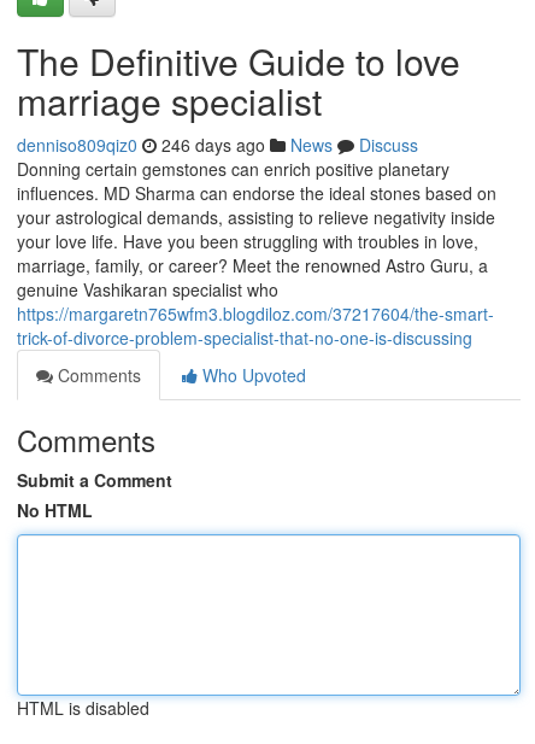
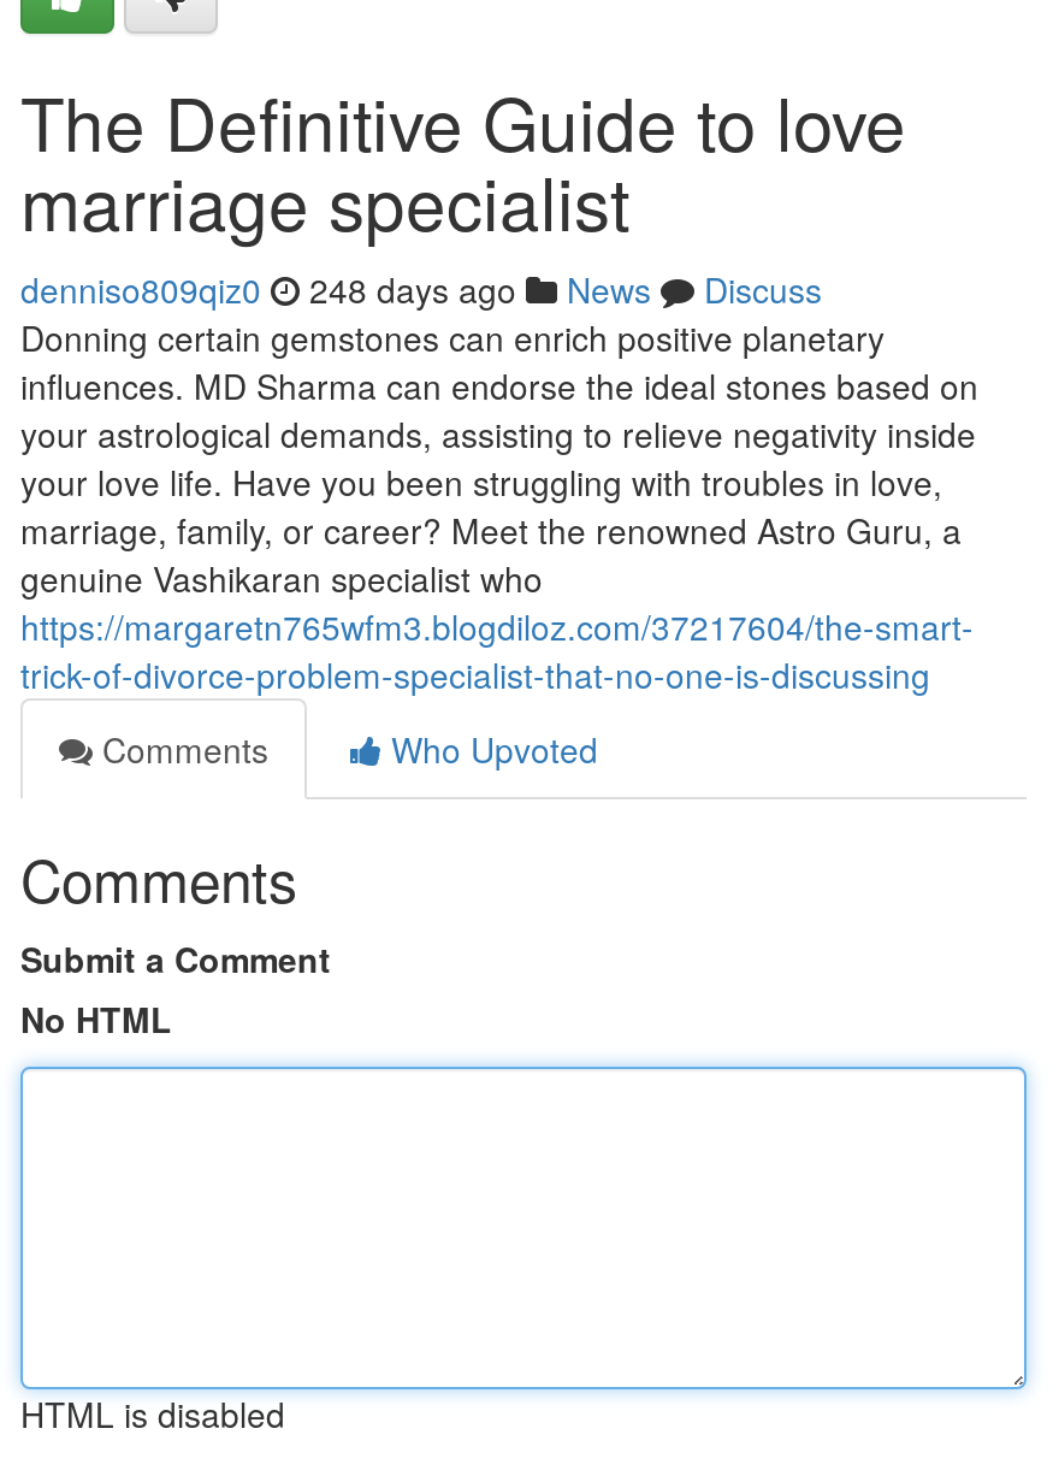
[17,133,418,157] denniso809qiz0 246 days ago News Discuss -> [20,265,822,313] denniso809qiz0 248 days ago News Discuss

